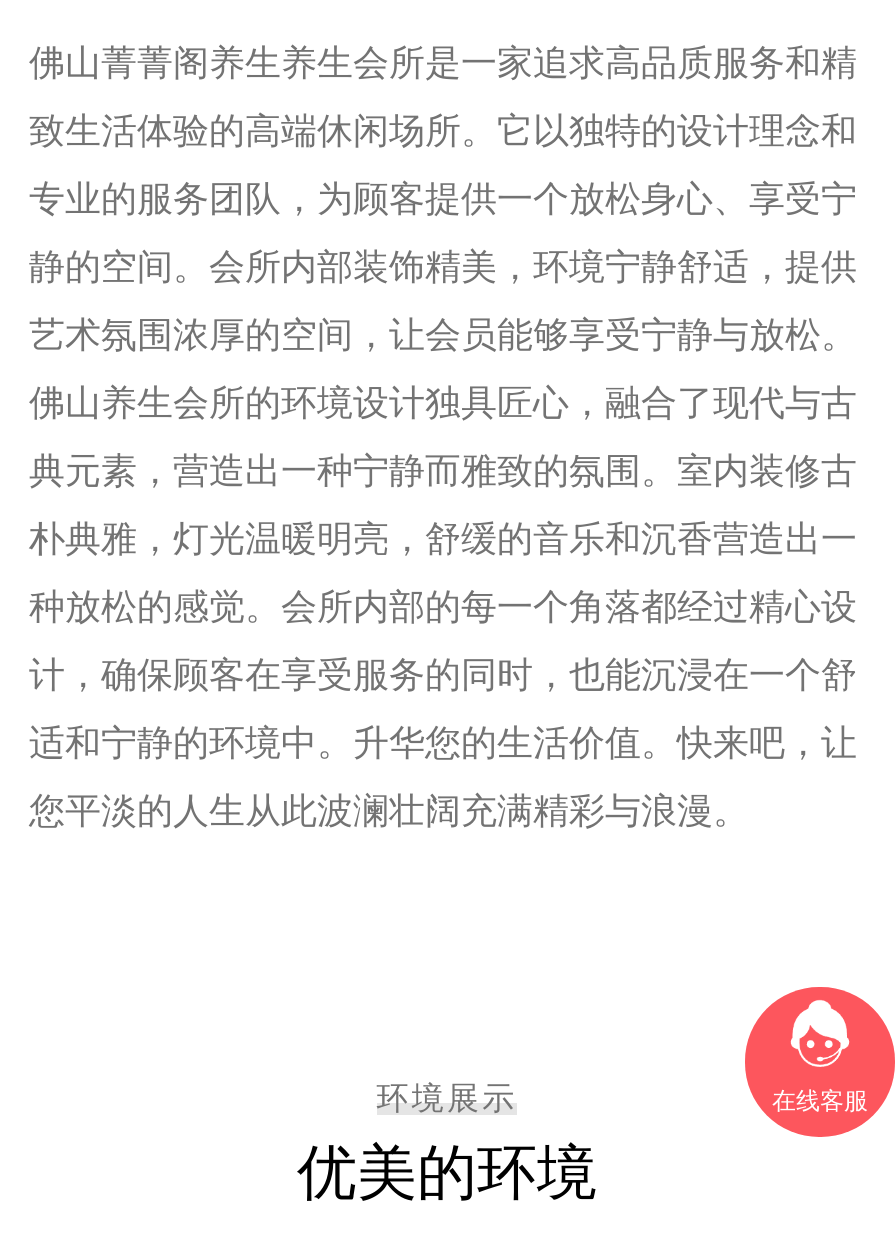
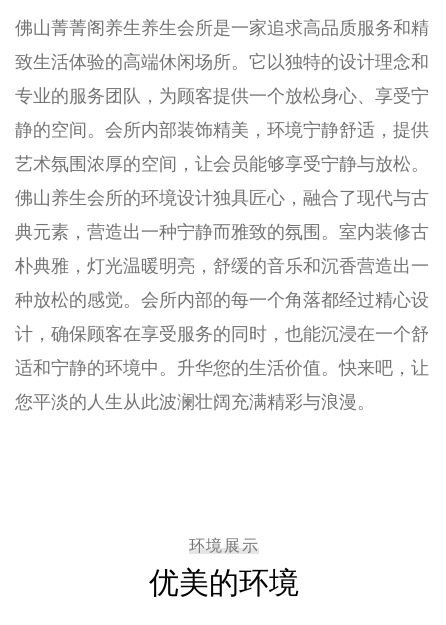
[743,985,889,1115] [image] | 在线客服 -> none

